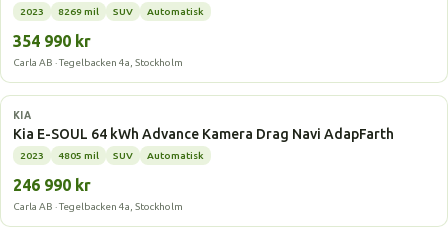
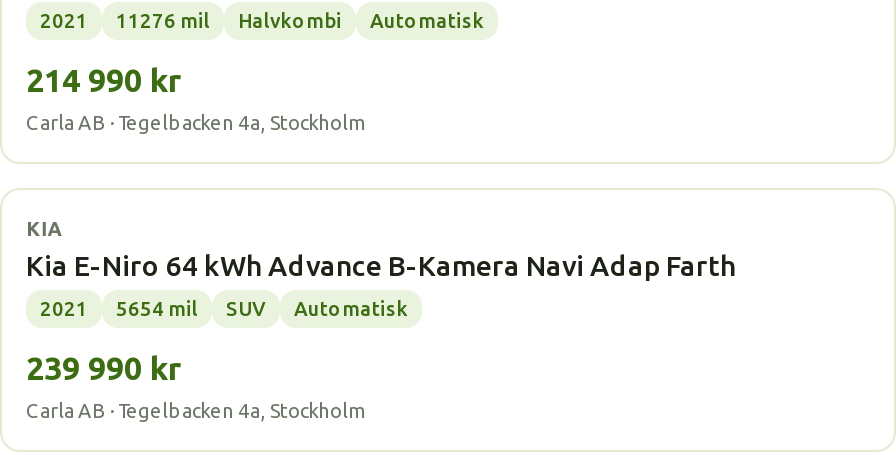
[20,6,133,17] 2023 | 8269 mil | SUV -> [40,10,342,32] 2021 | 11276 mil | Halvkombi
[13,32,91,50] 354 990 kr -> [26,62,182,98] 214 990 kr
[13,126,394,142] Kia E-SOUL 64 kWh Advance Kamera Drag Navi AdapFarth -> [26,250,736,282] Kia E-Niro 64 kWh Advance B-Kamera Navi Adap Farth
[20,150,44,161] 2023 -> [40,298,88,320] 2021
[58,150,99,161] 4805 mil -> [116,298,198,320] 5654 mil
[13,176,91,194] 246 990 kr -> [26,350,182,386] 239 990 kr

